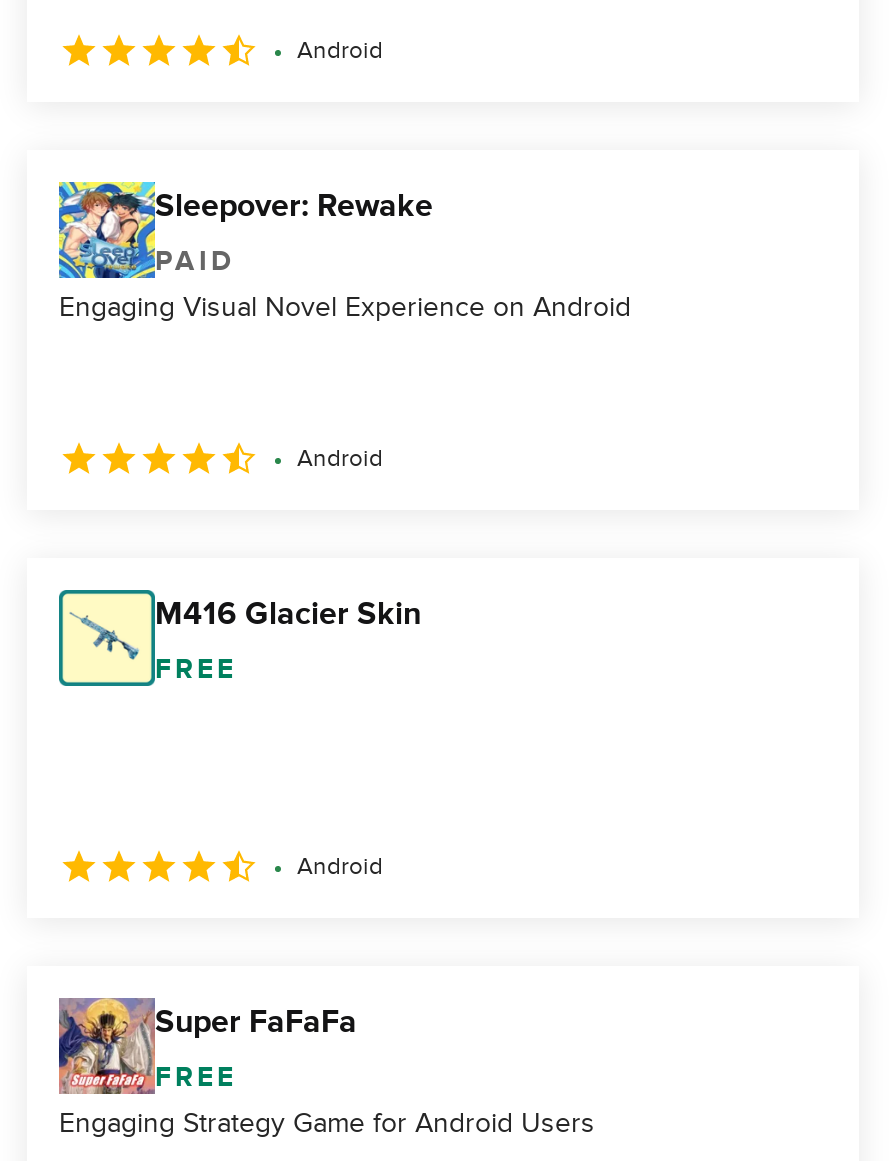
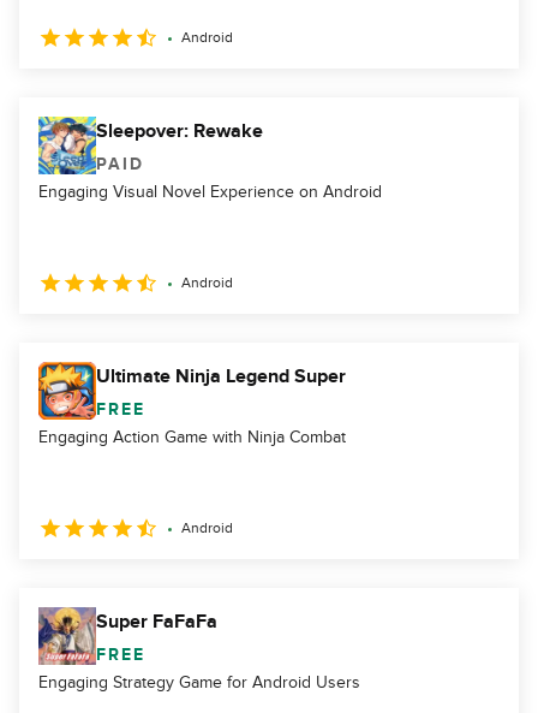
[57,588,421,684] [image] | M416 Glacier Skin -> [37,361,346,418] [image] | Ultimate Ninja Legend Super
none -> [38,427,346,447] Engaging Action Game with Ninja Combat

